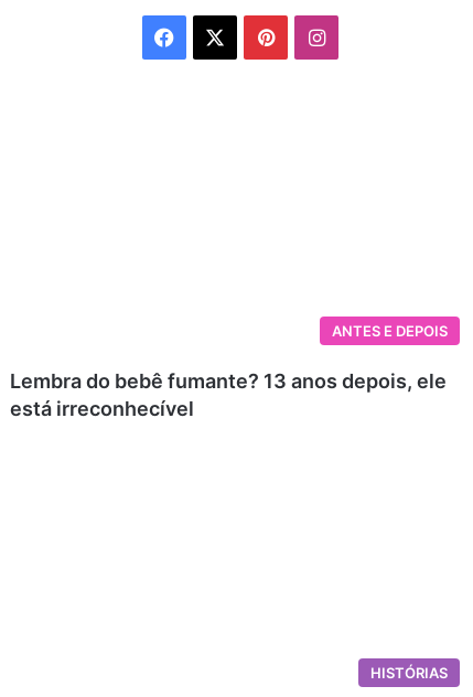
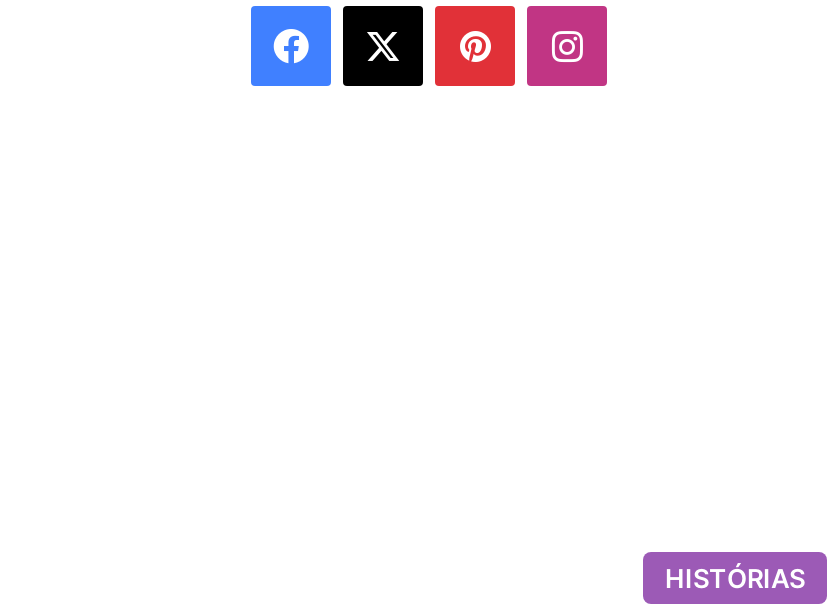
[10,322,448,420] ANTES E DEPOIS | Lembra do bebê fumante? 13 anos depois, ele | está irreconhecível -> none

